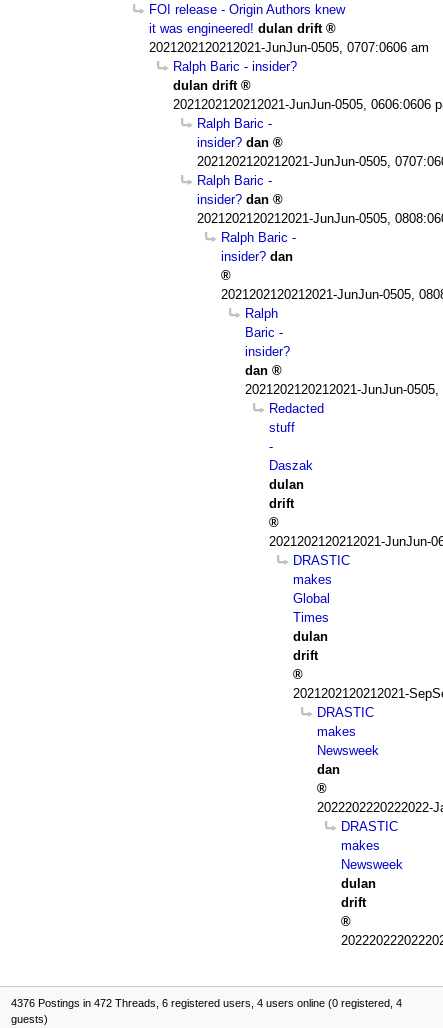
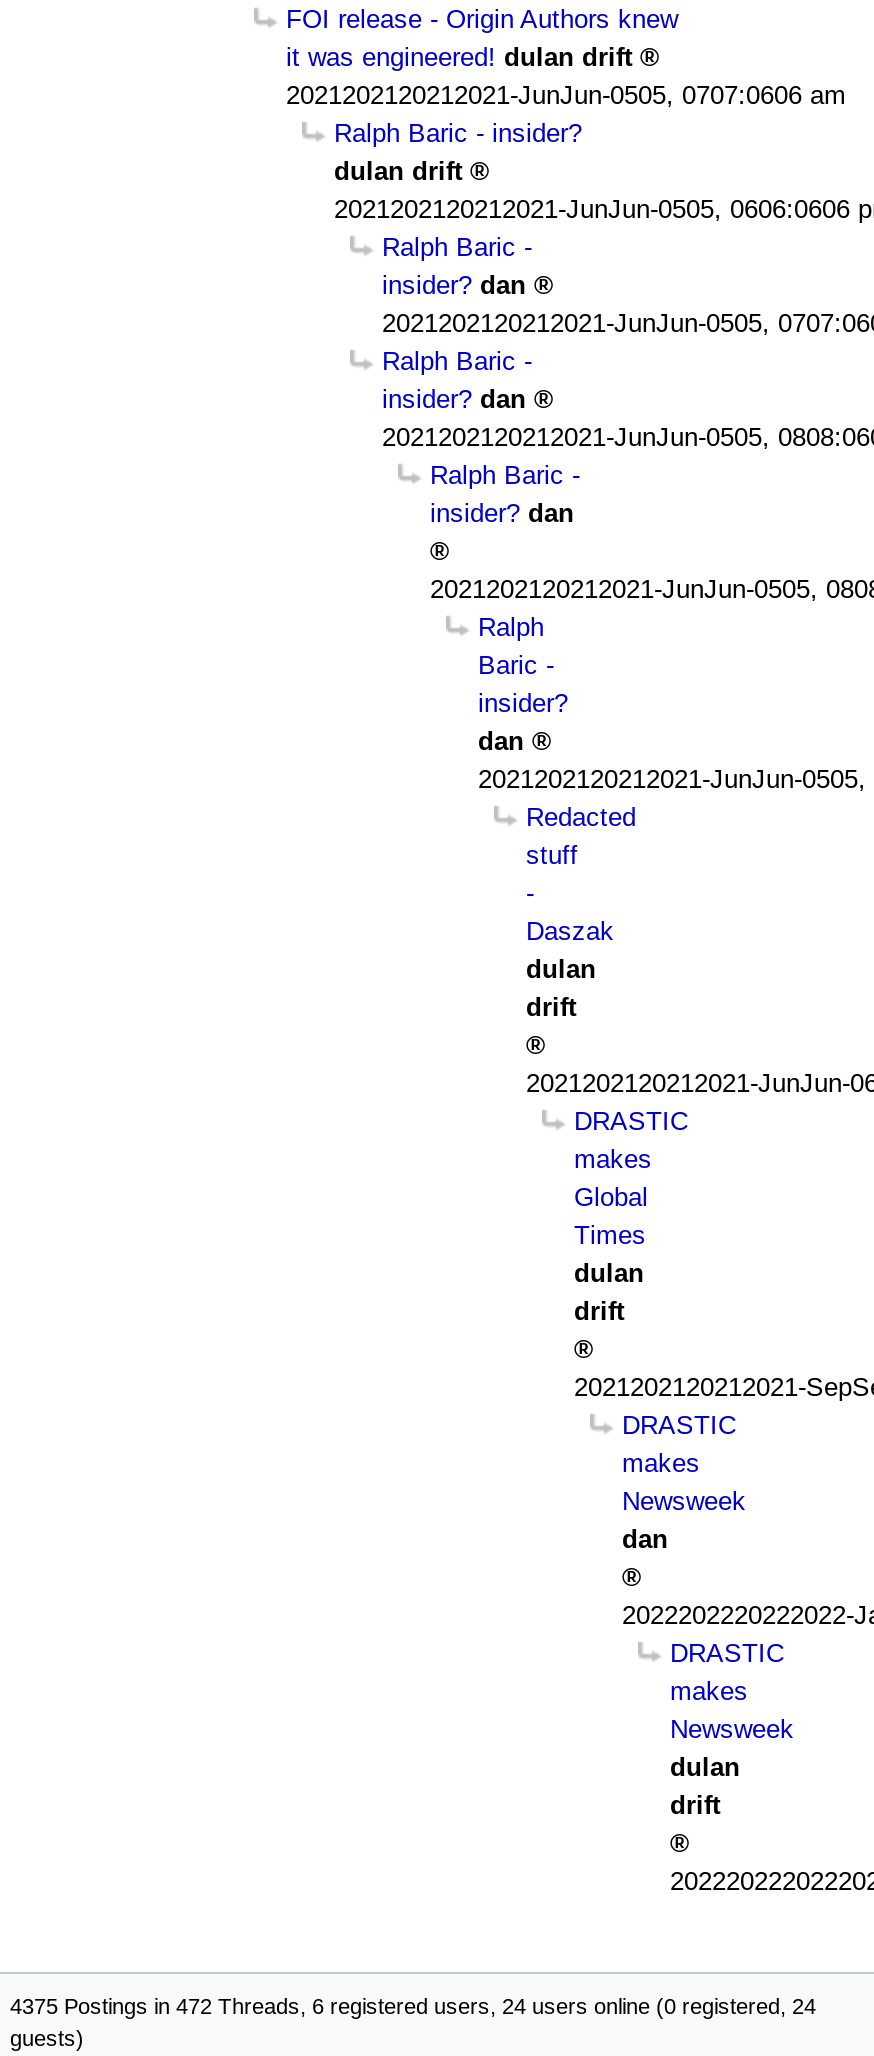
[11,997,402,1009] 4376 Postings in 472 Threads, 6 registered users, 4 users online (0 registered, 4 -> [10,1994,816,2018] 4375 Postings in 472 Threads, 6 registered users, 24 users online (0 registered, 24

